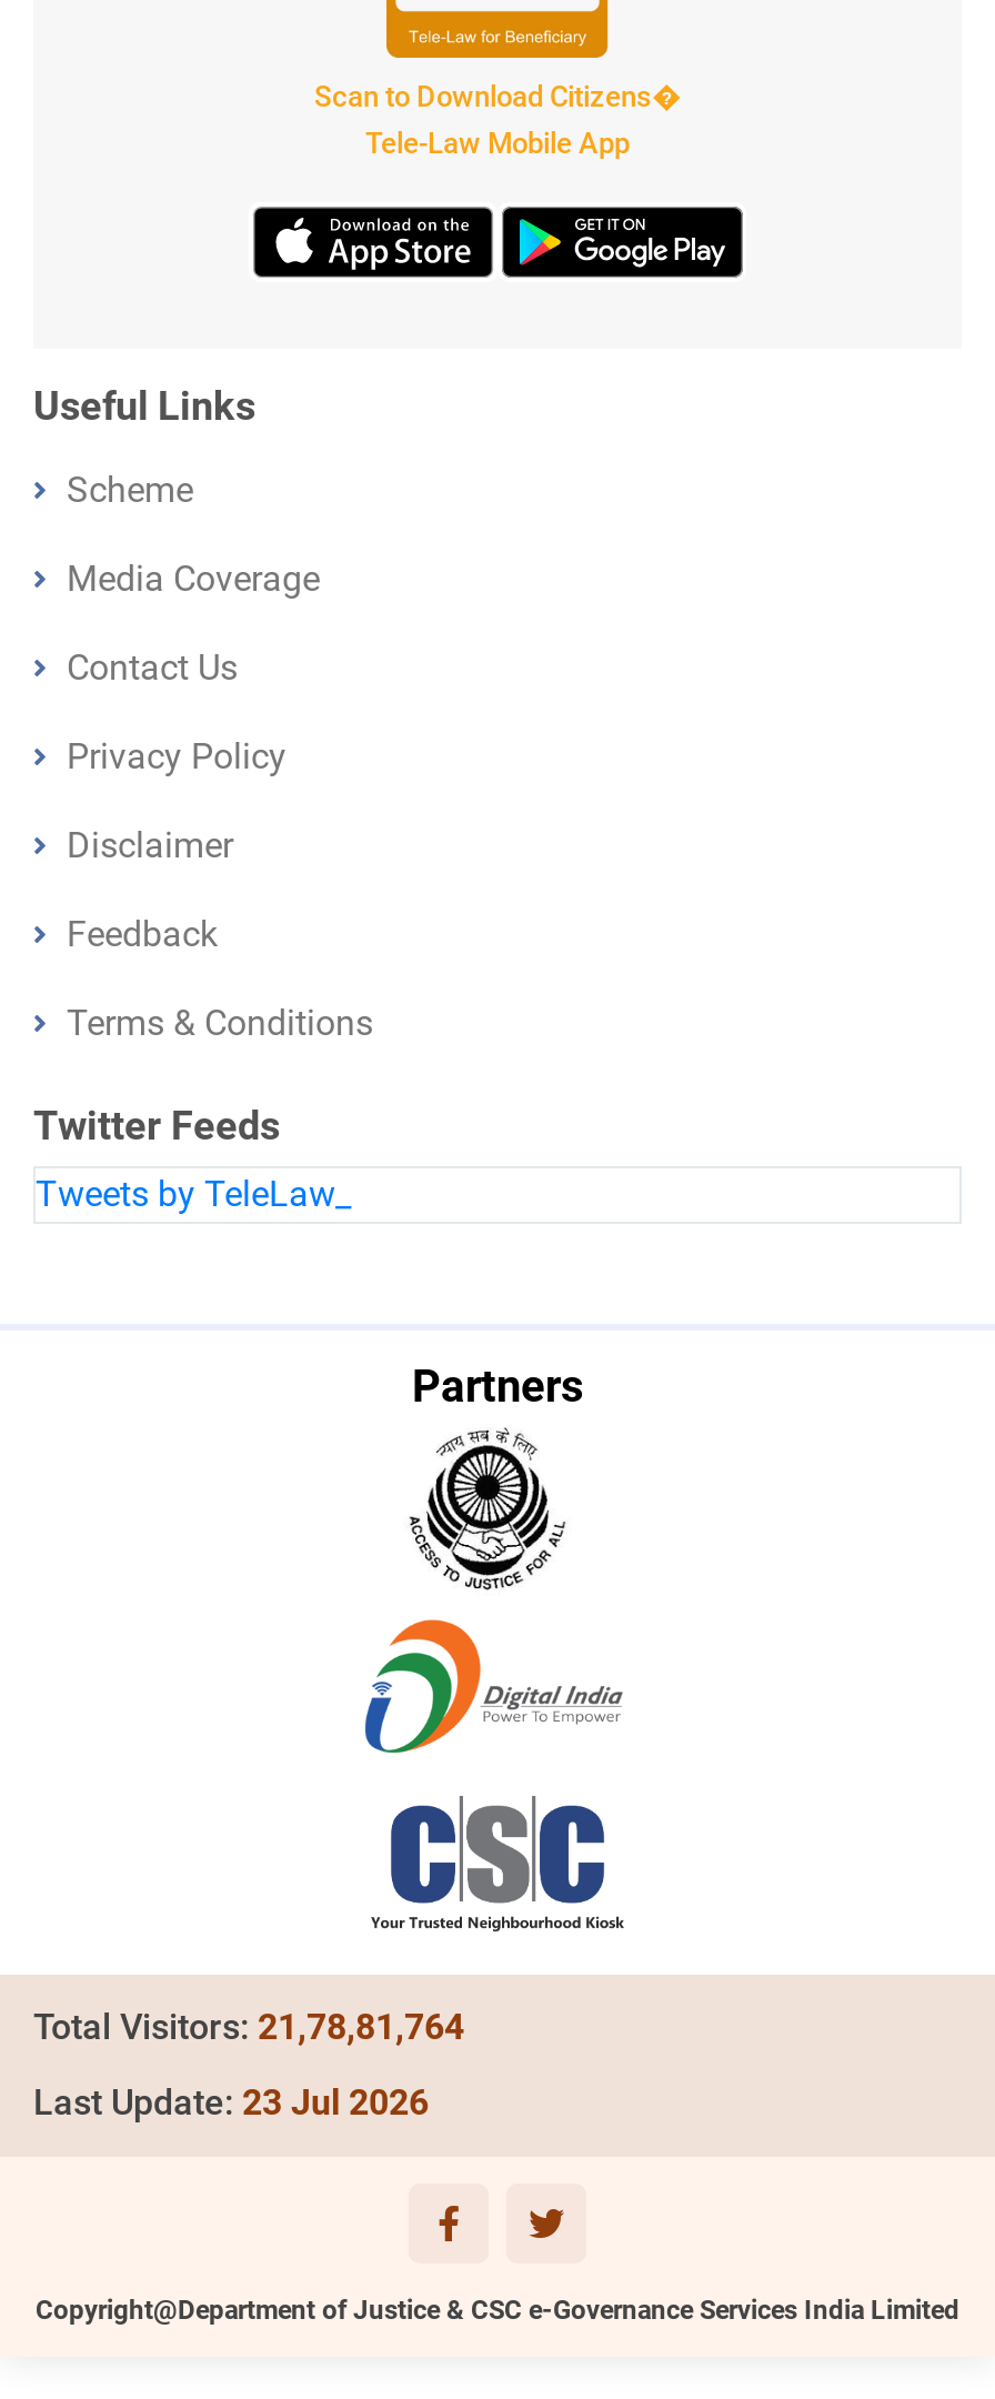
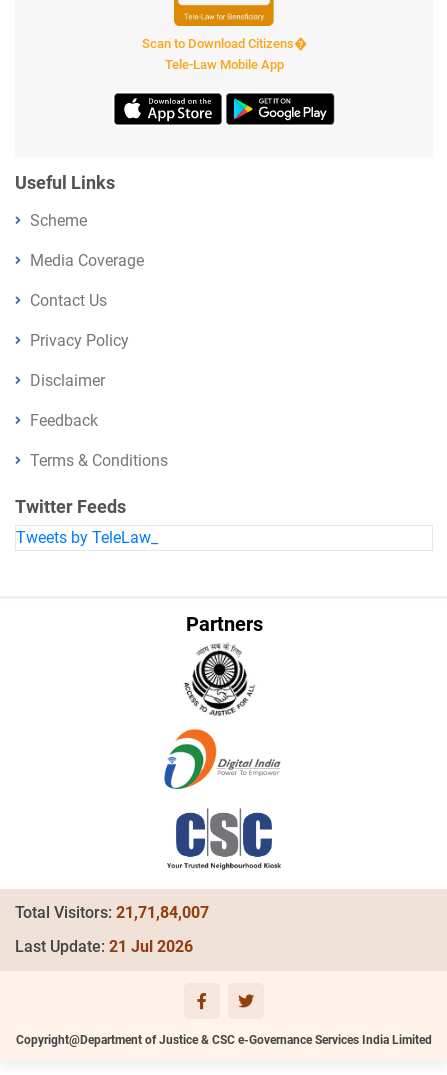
[33,2006,464,2048] Total Visitors: 21,78,81,764 -> [15,903,209,922] Total Visitors: 21,71,84,007
[33,2081,429,2124] Last Update: 23 Jul 2026 -> [15,937,193,956] Last Update: 21 Jul 2026

